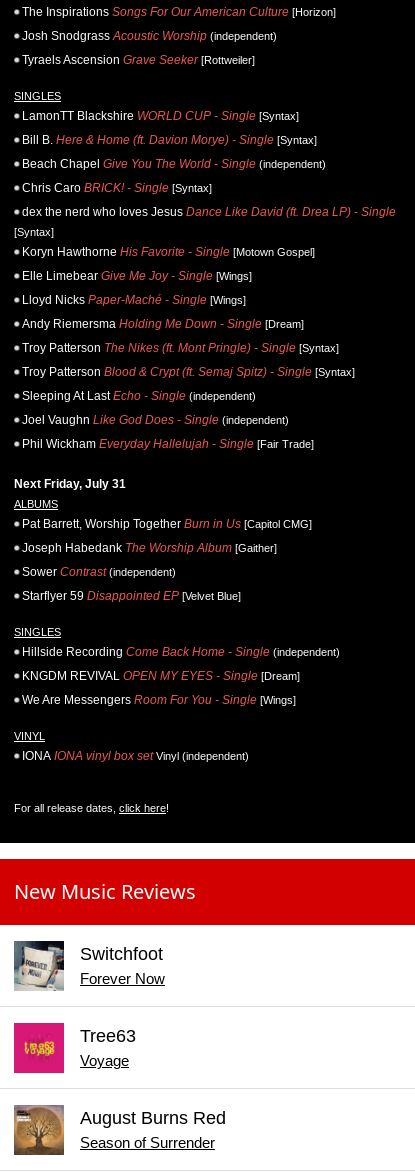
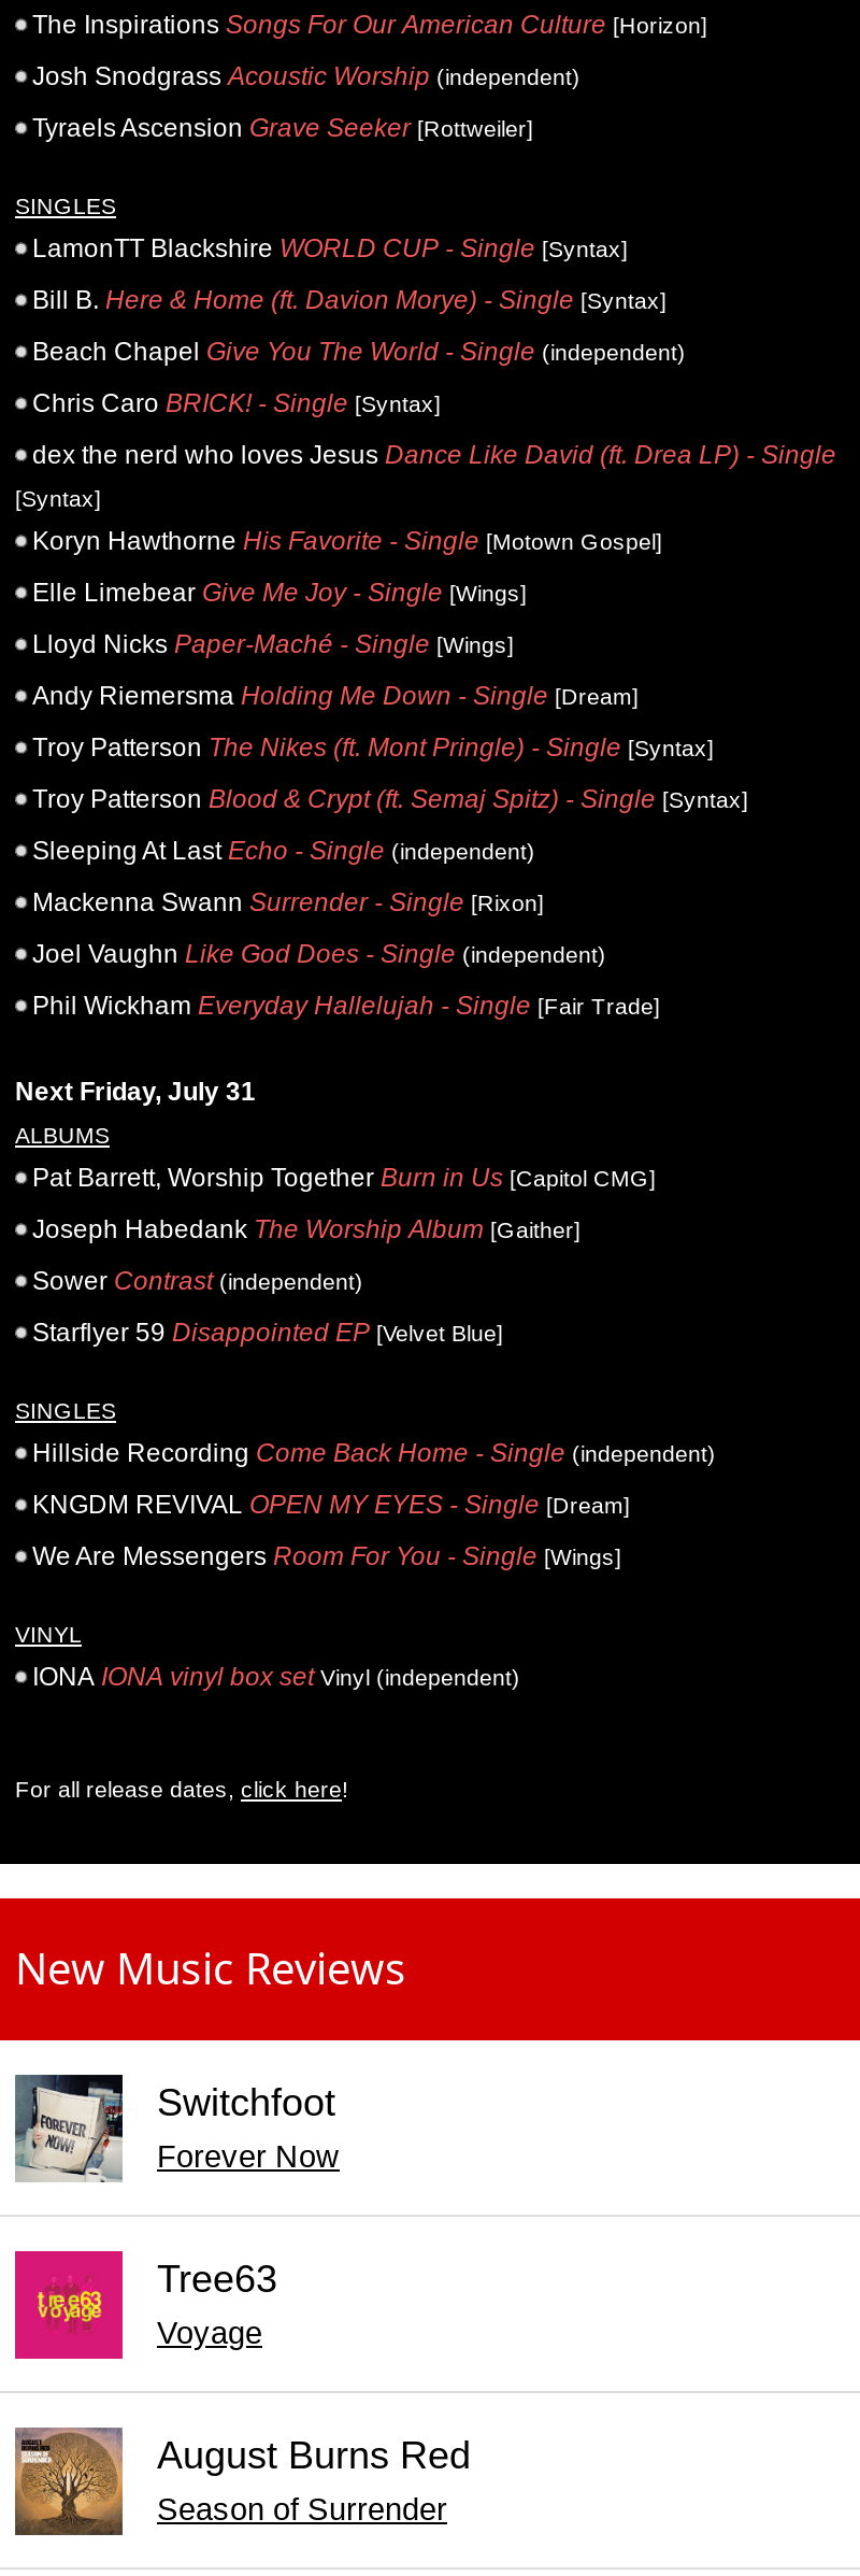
none -> [32,887,544,917] Mackenna Swann Surrender - Single [Rixon]

